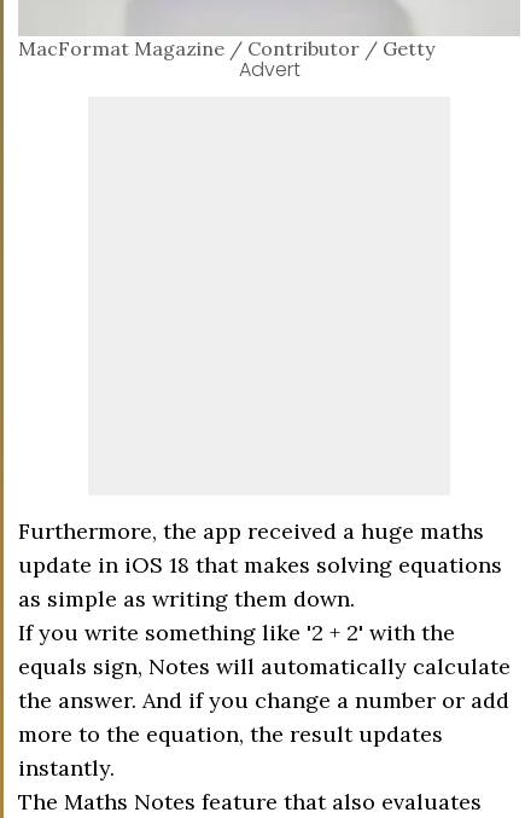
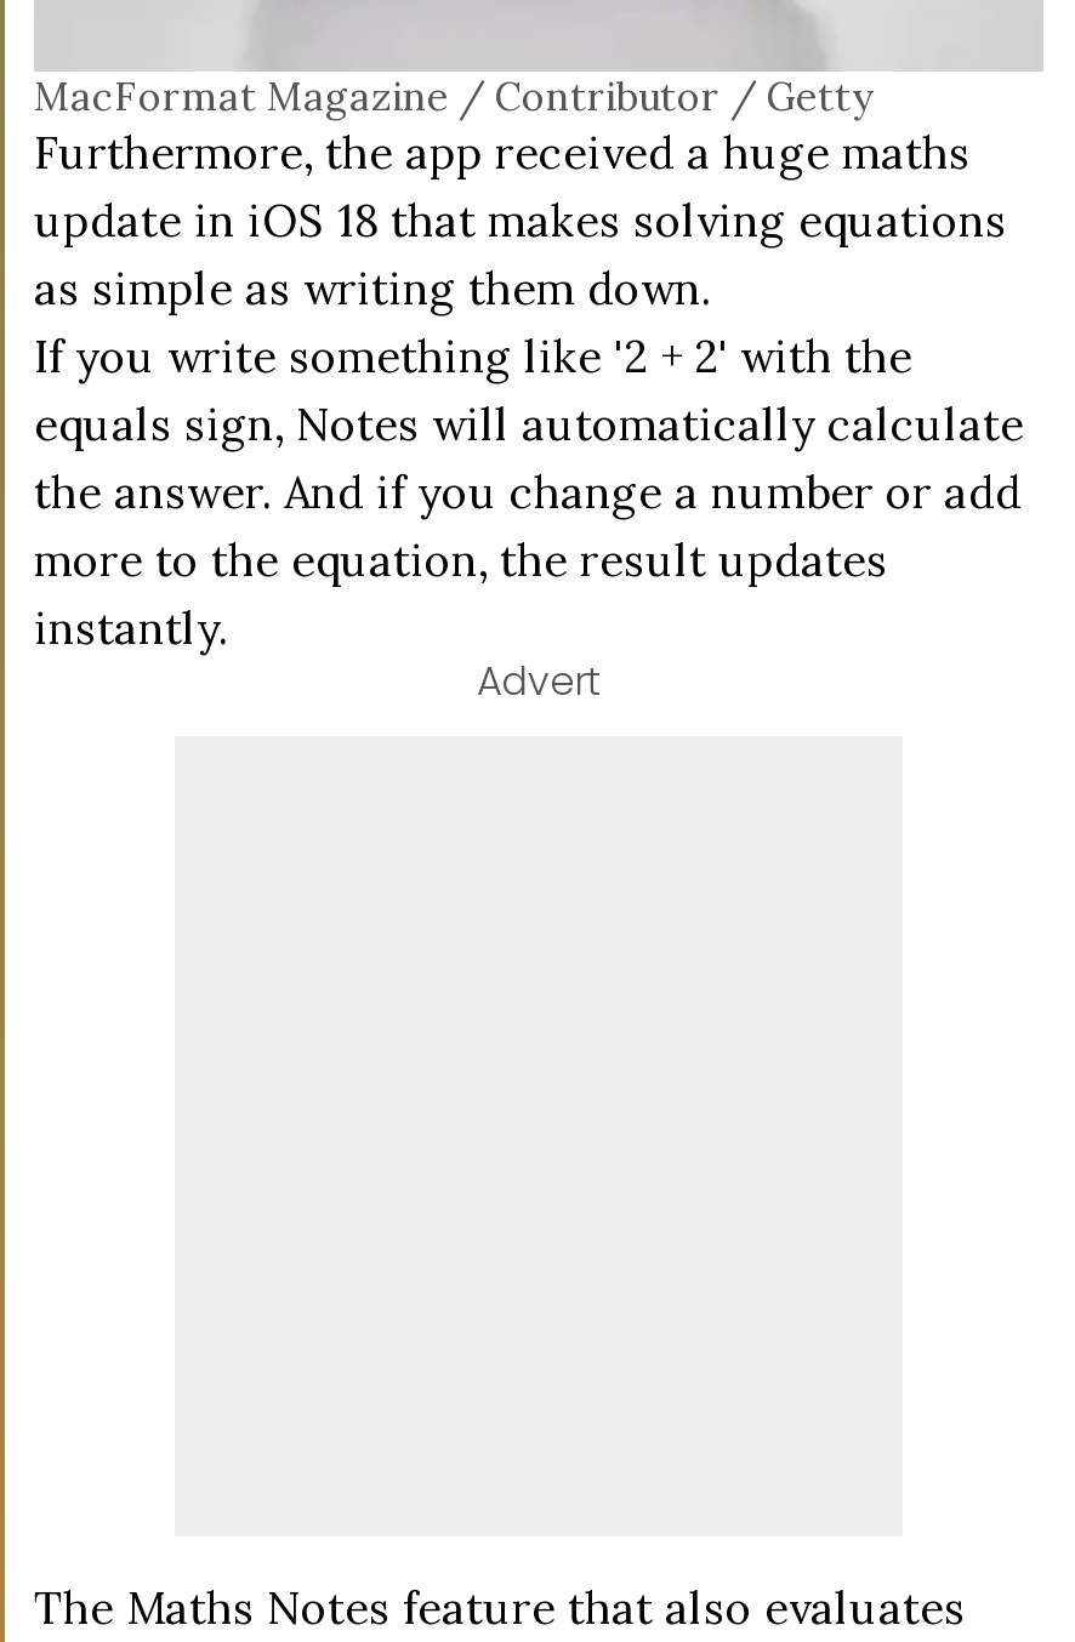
moved [238,55,300,83] -> [477,655,601,710]: Advert
moved [18,517,511,782] -> [34,126,1024,657]: Furthermore, the app received a huge maths | update in iOS 18 that makes solving equations | as simple as writing them down. | If you write something like '2 + 2' with the | equals sign, Notes will automatically calculate | the answer. And if you change a number or add | more to the equation, the result updates | instantly.

